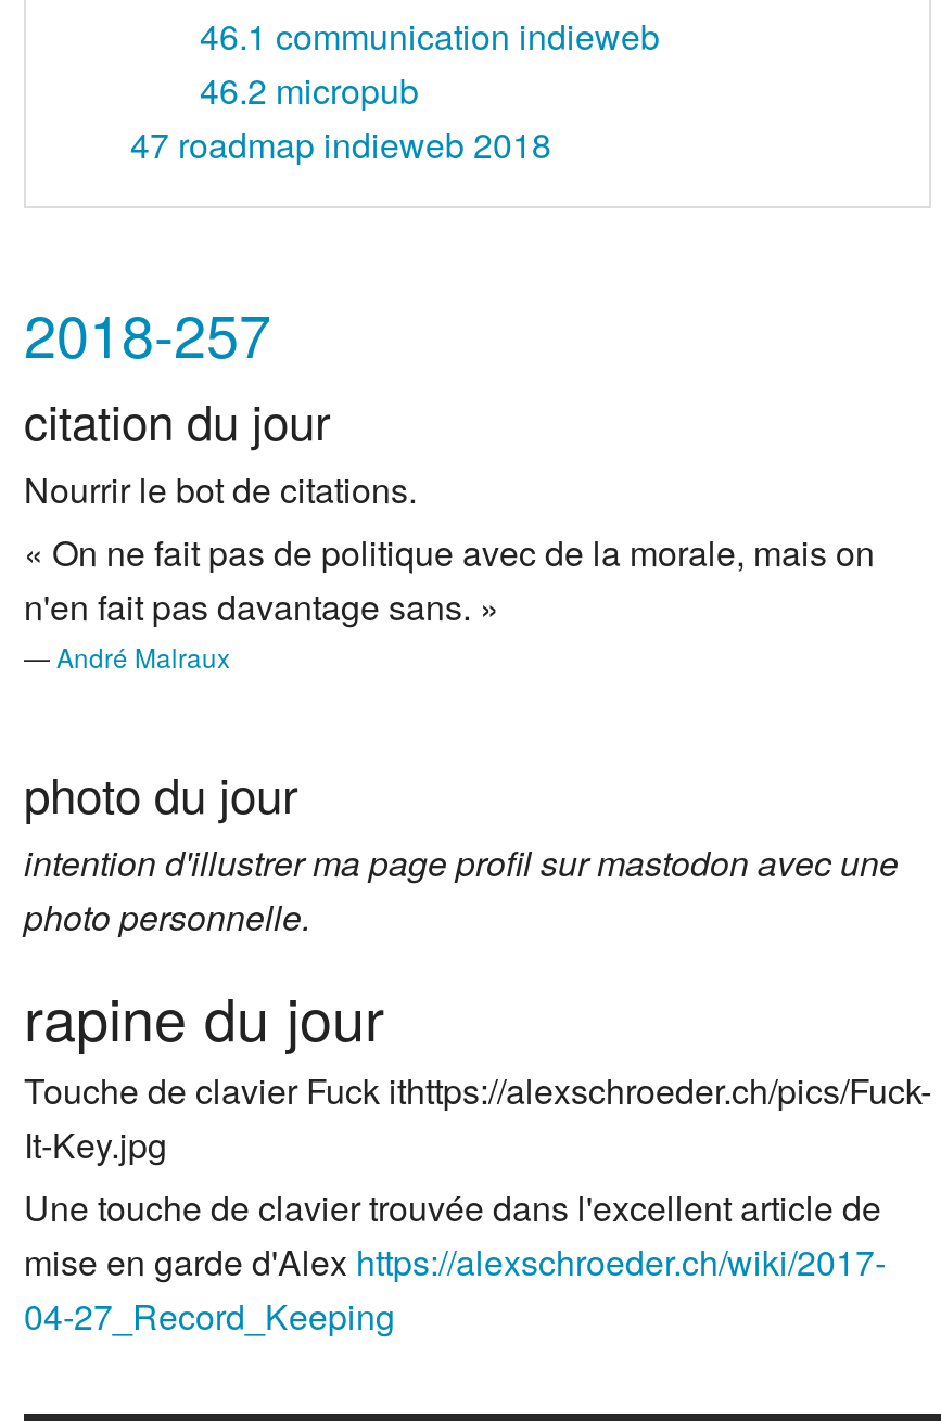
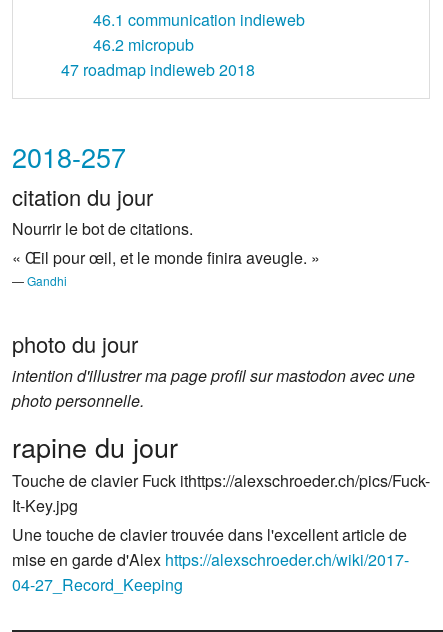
[24,528,875,675] « On ne fait pas de politique avec de la morale, mais on | n'en fait pas davantage sans. » | — André Malraux -> [12,246,320,289] « Œil pour œil, et le monde finira aveugle. » | — Gandhi

